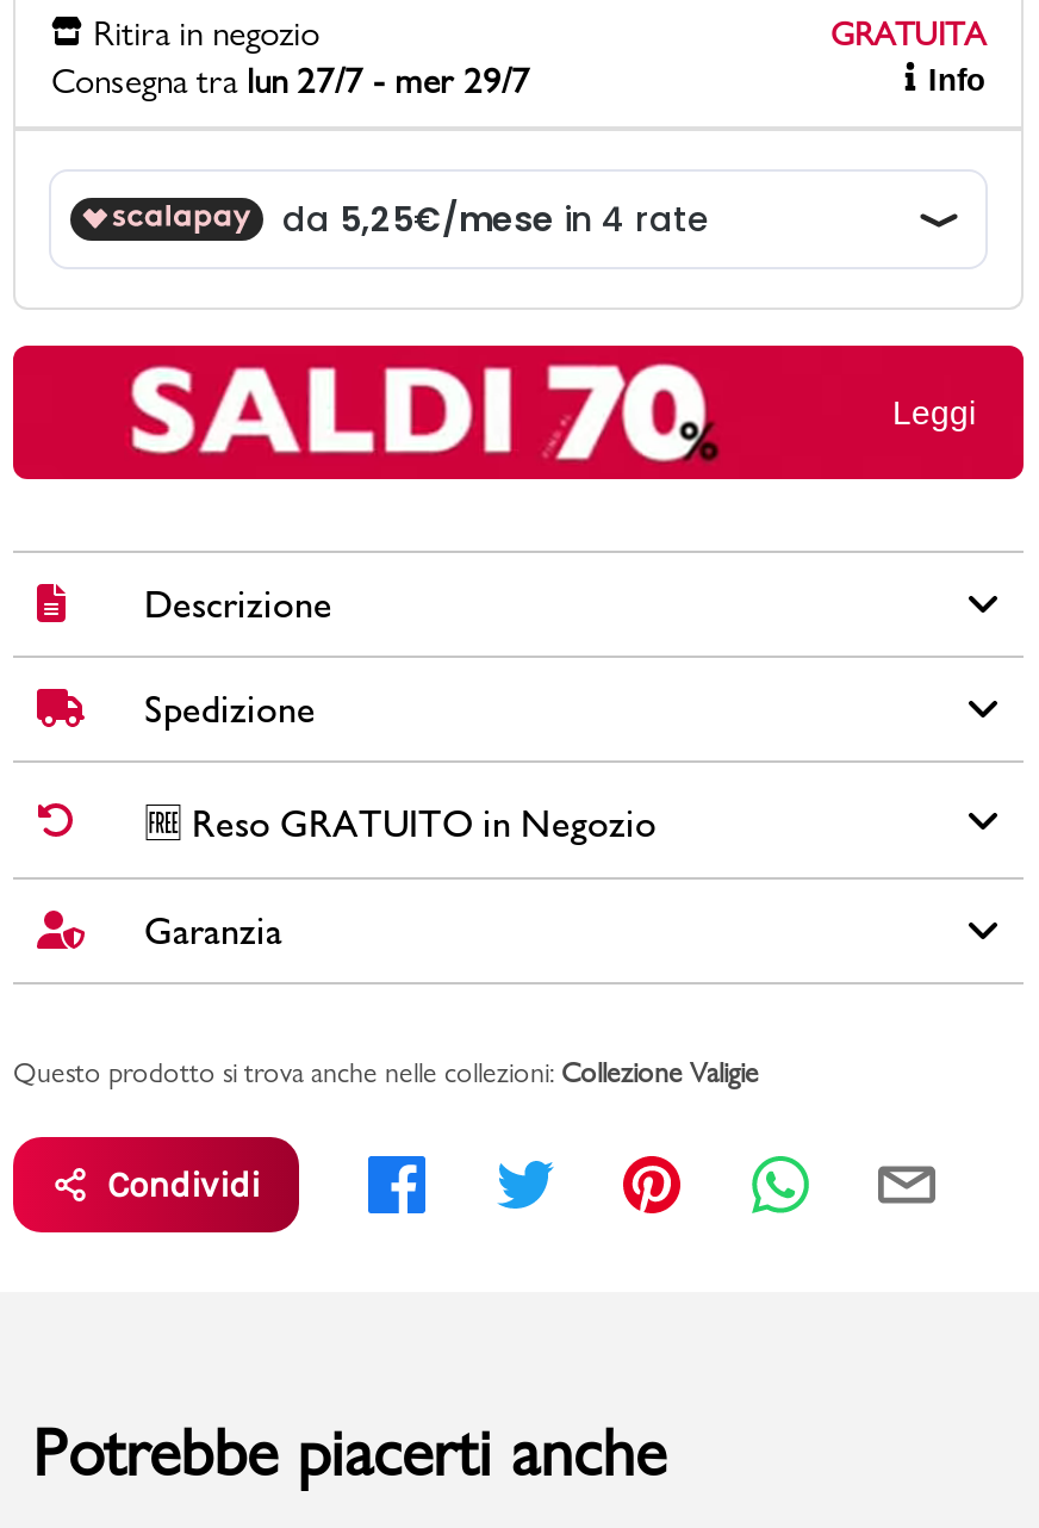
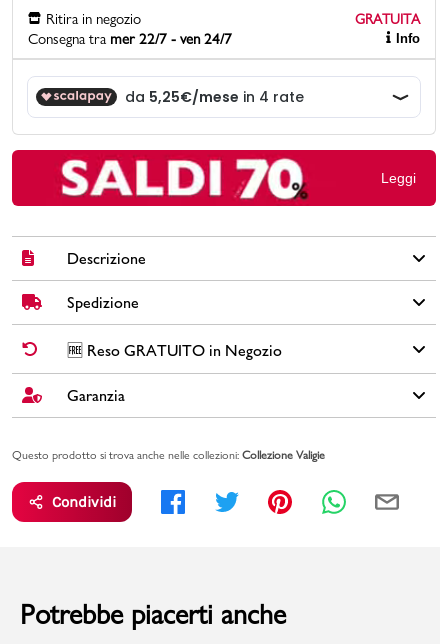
[51,59,530,102] Consegna tra lun 27/7 - mer 29/7 -> [28,30,232,48] Consegna tra mer 22/7 - ven 24/7

